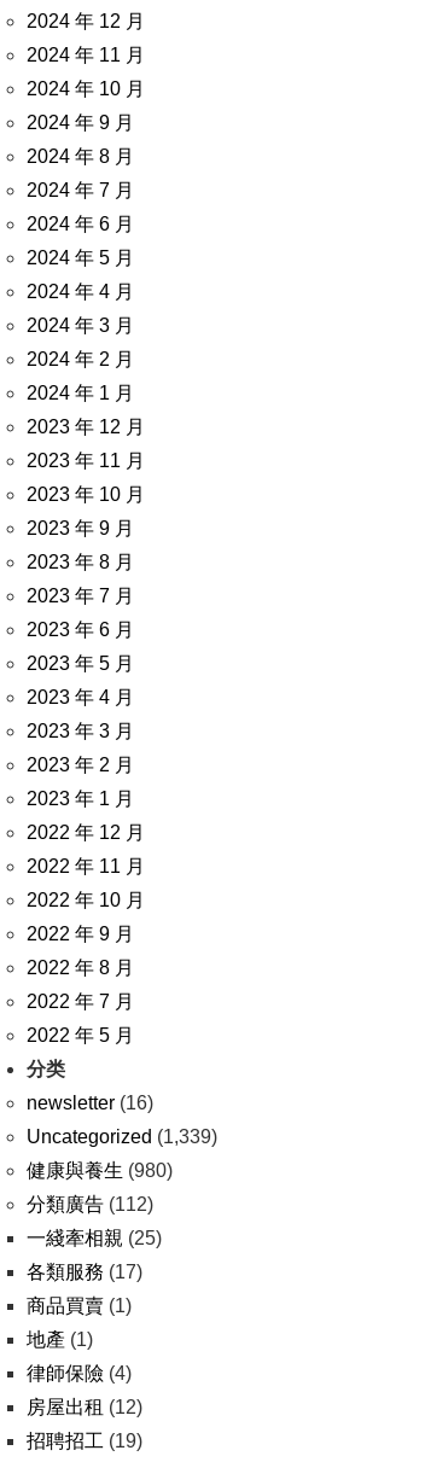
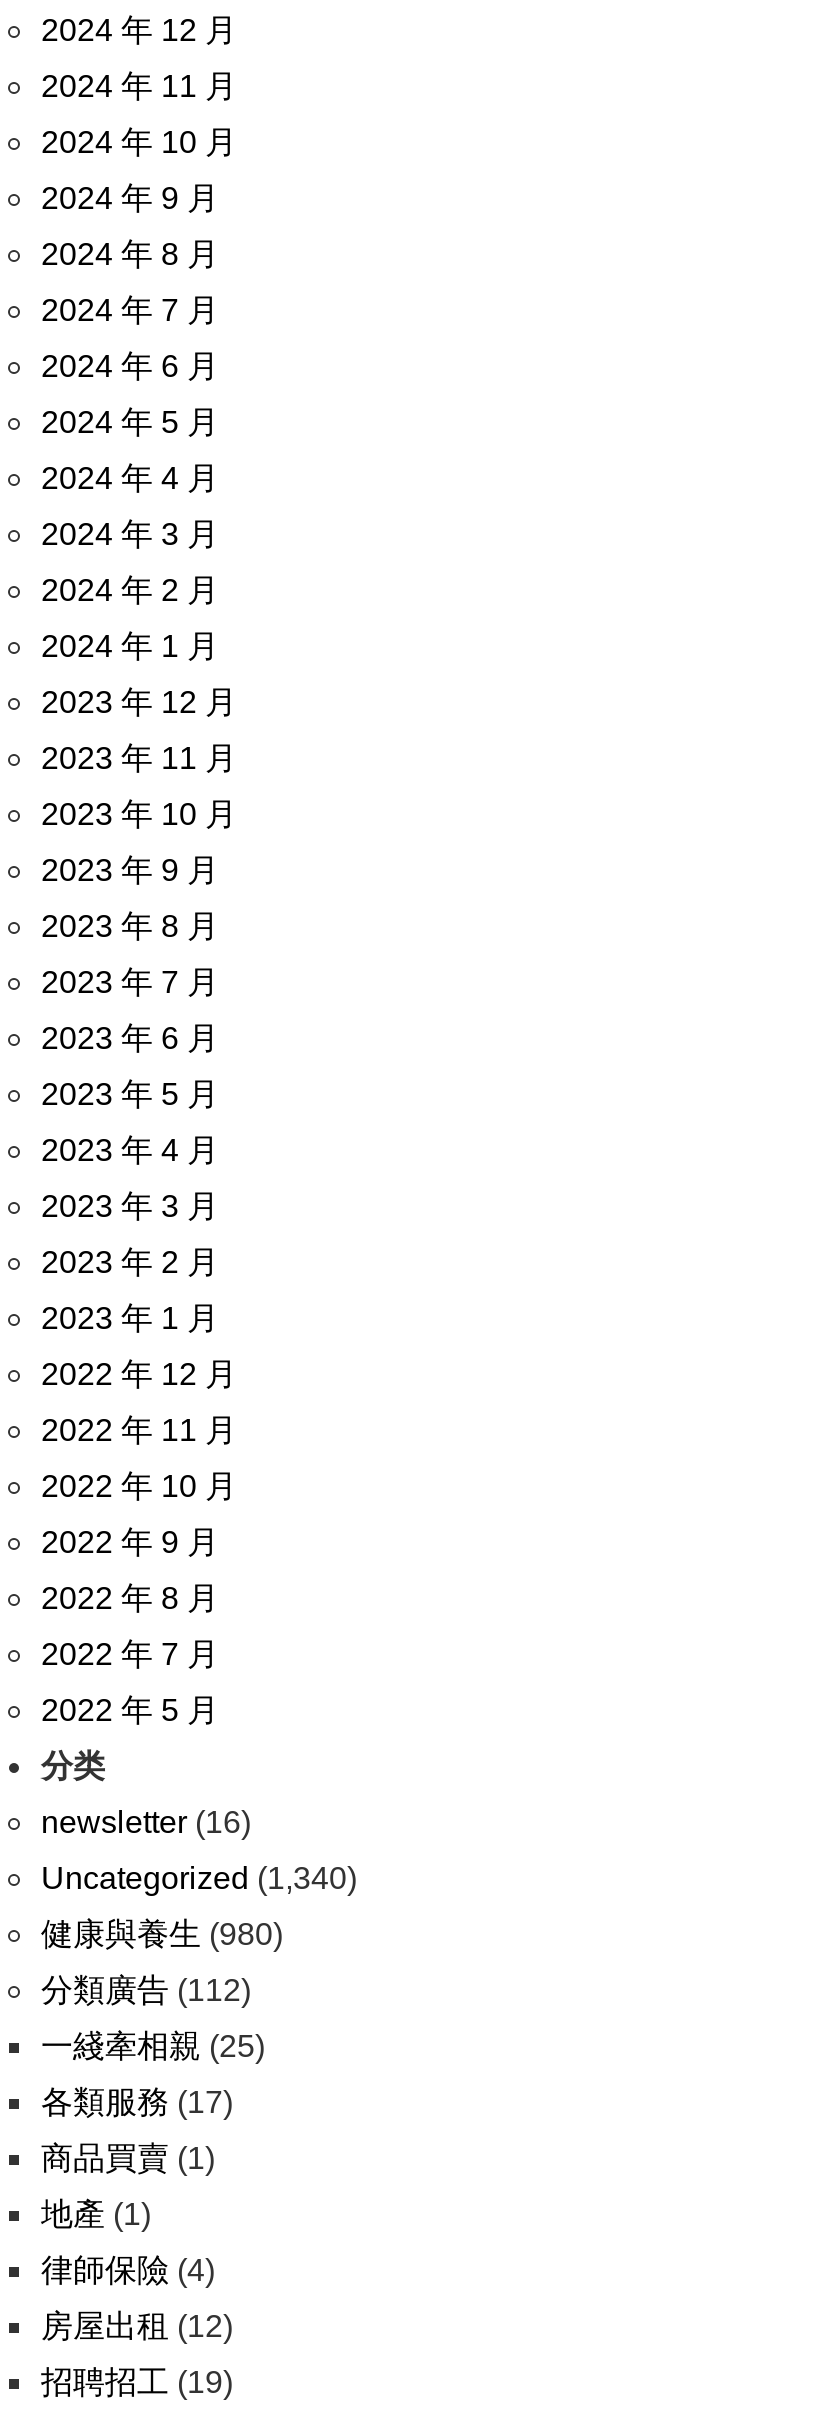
[27,1126,217,1147] Uncategorized (1,339) -> [41,1861,357,1895] Uncategorized (1,340)

